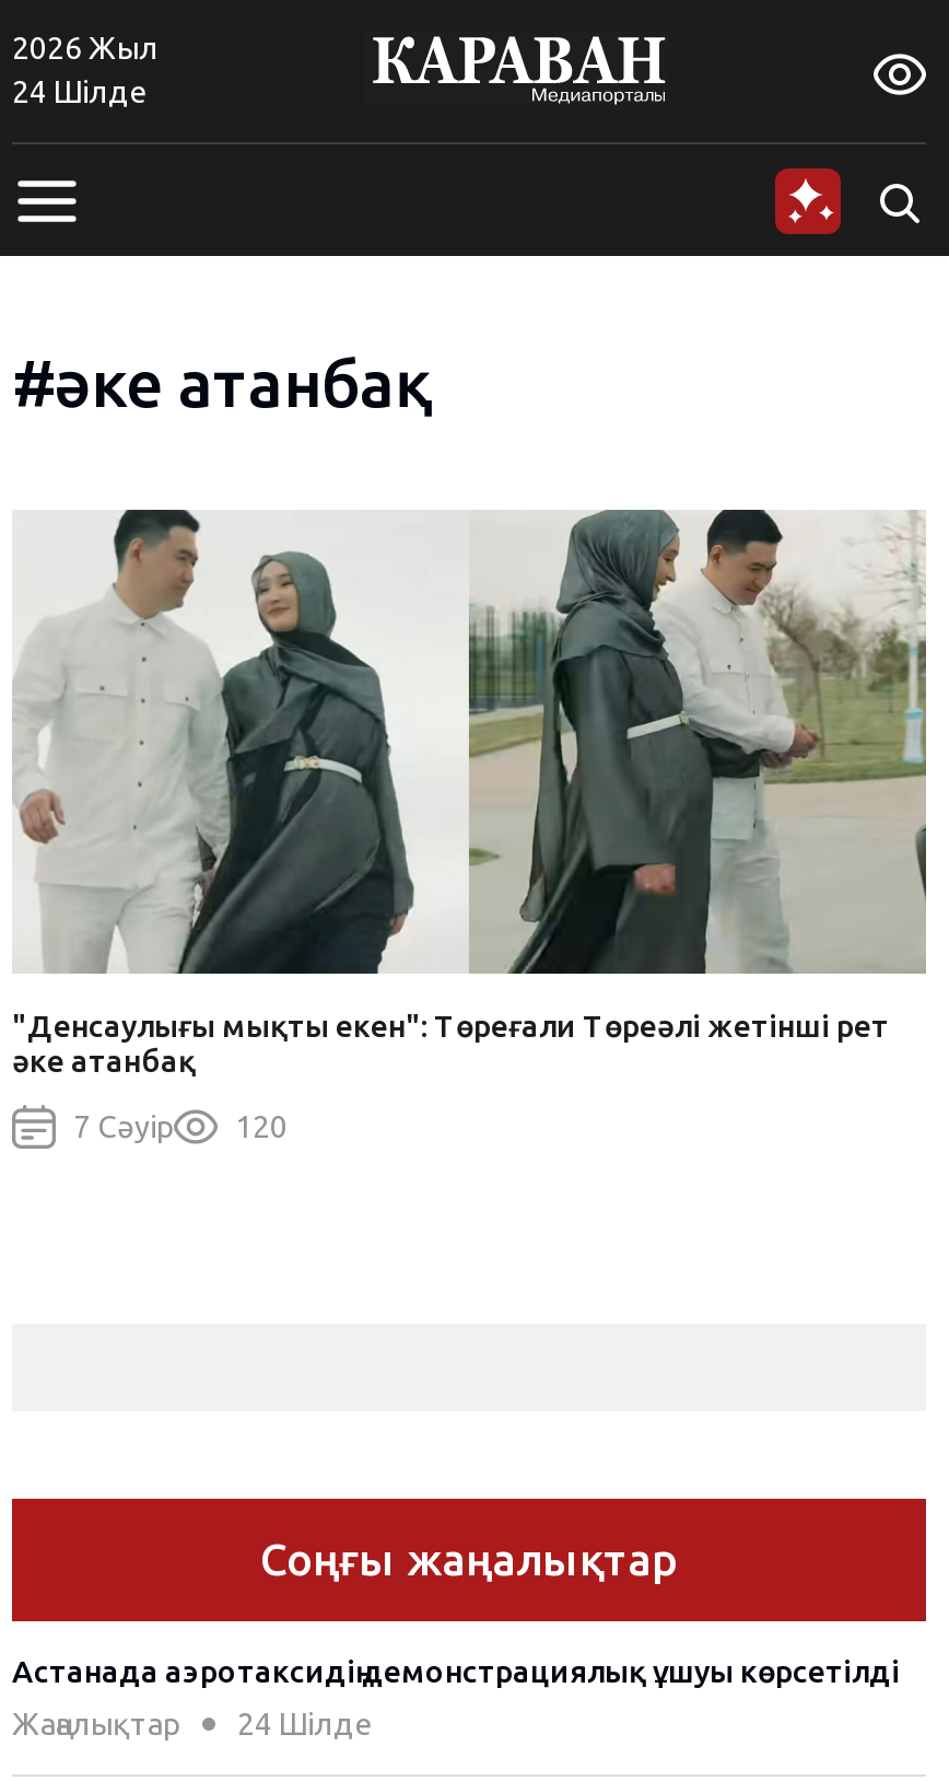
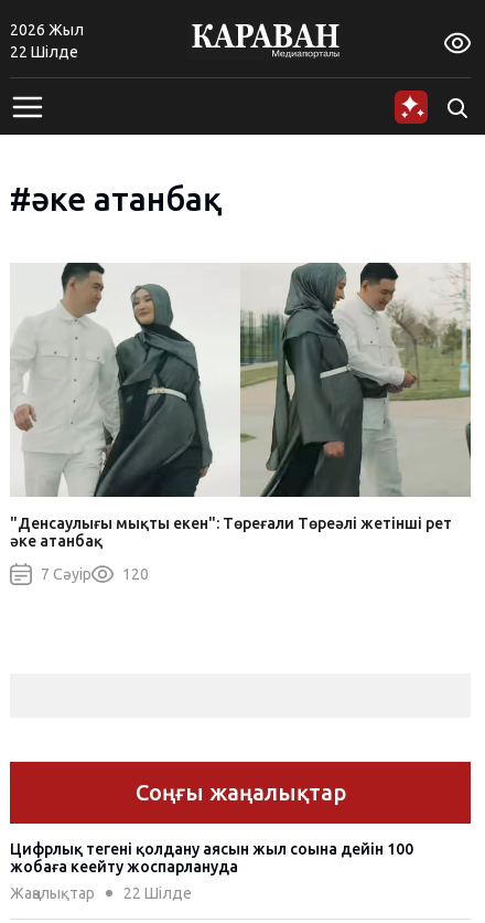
[12,74,148,109] 24 Шiлде -> [10,43,78,60] 22 Шiлде
[12,1655,900,1690] Астанада аэротаксидің демонстрациялық ұшуы көрсетілді -> [10,841,413,876] Цифрлық теңгені қолдану аясын жыл соңына дейін 100 | жобаға кеңейту жоспарлануда
[12,1708,373,1743] Жаңалықтар 24 Шiлде -> [10,885,192,903] Жаңалықтар 22 Шiлде

